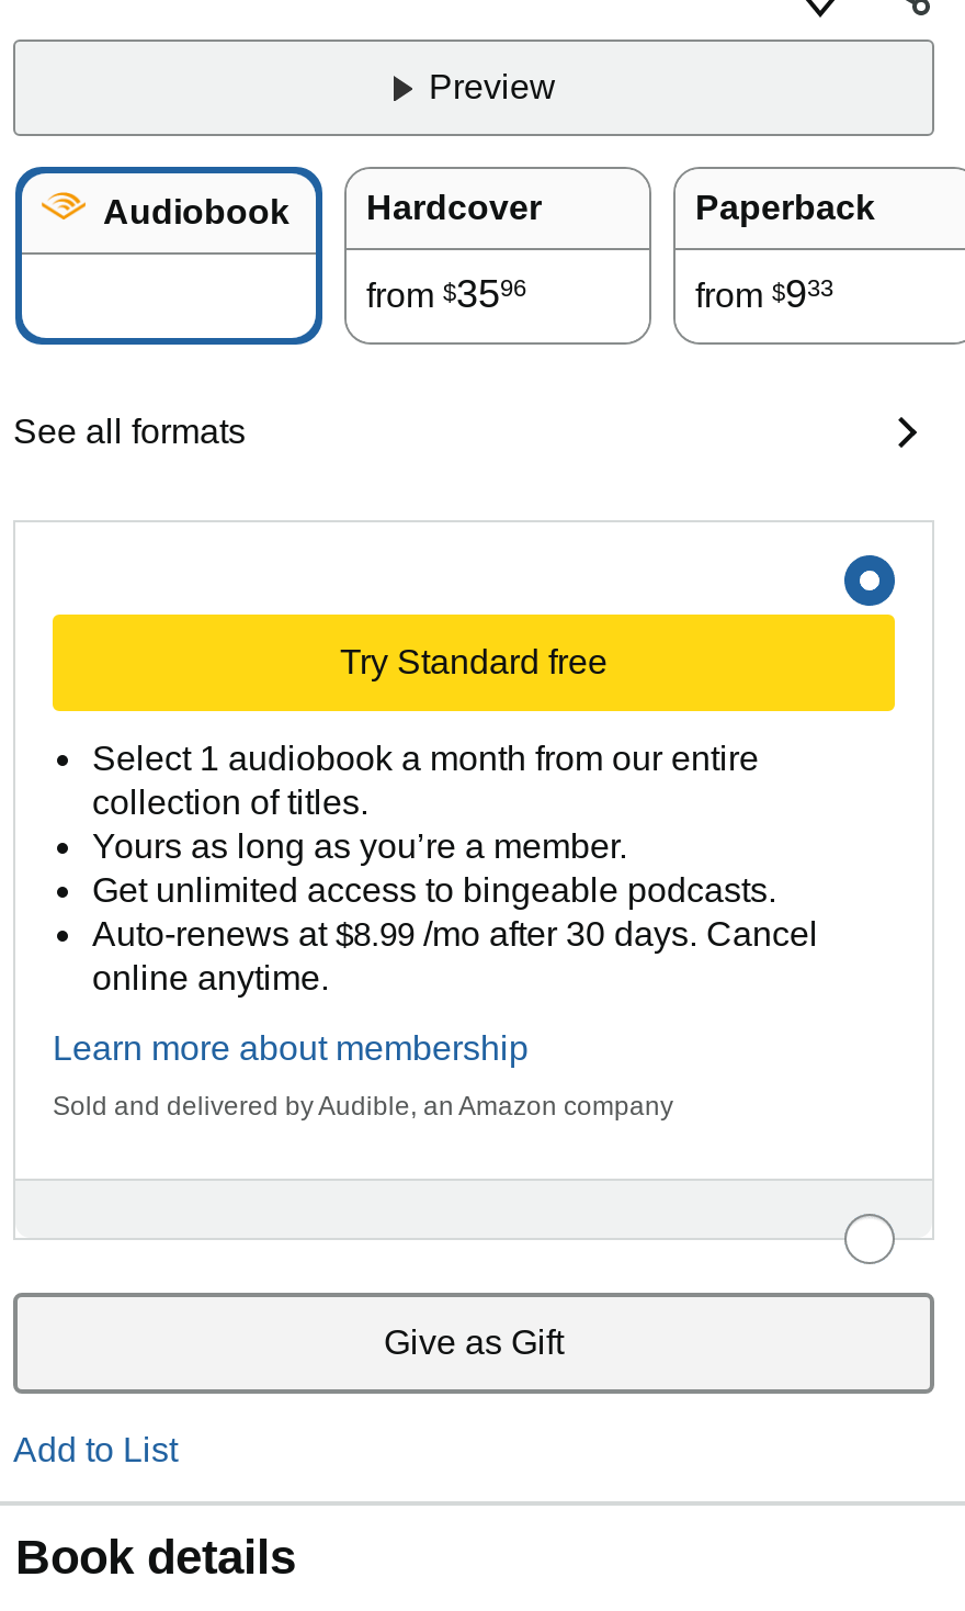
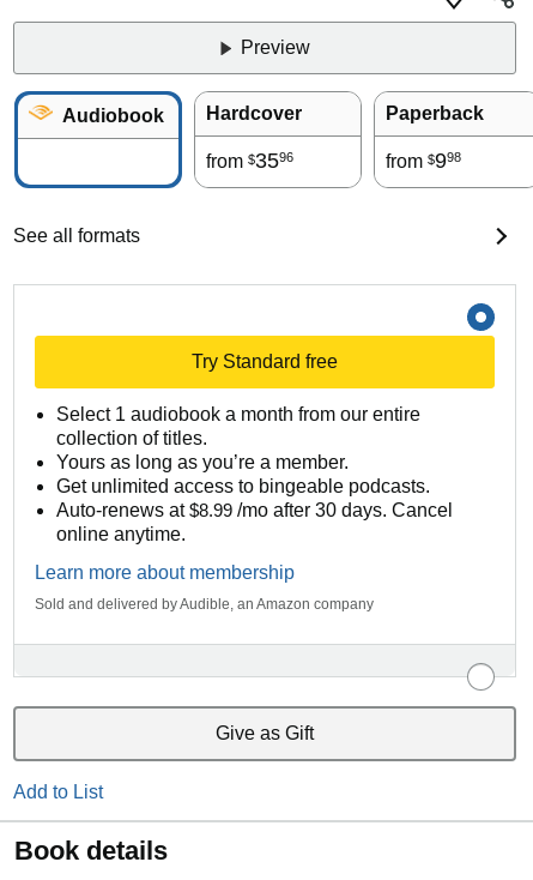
[695,272,833,316] from $933 -> [386,149,461,173] from $998

